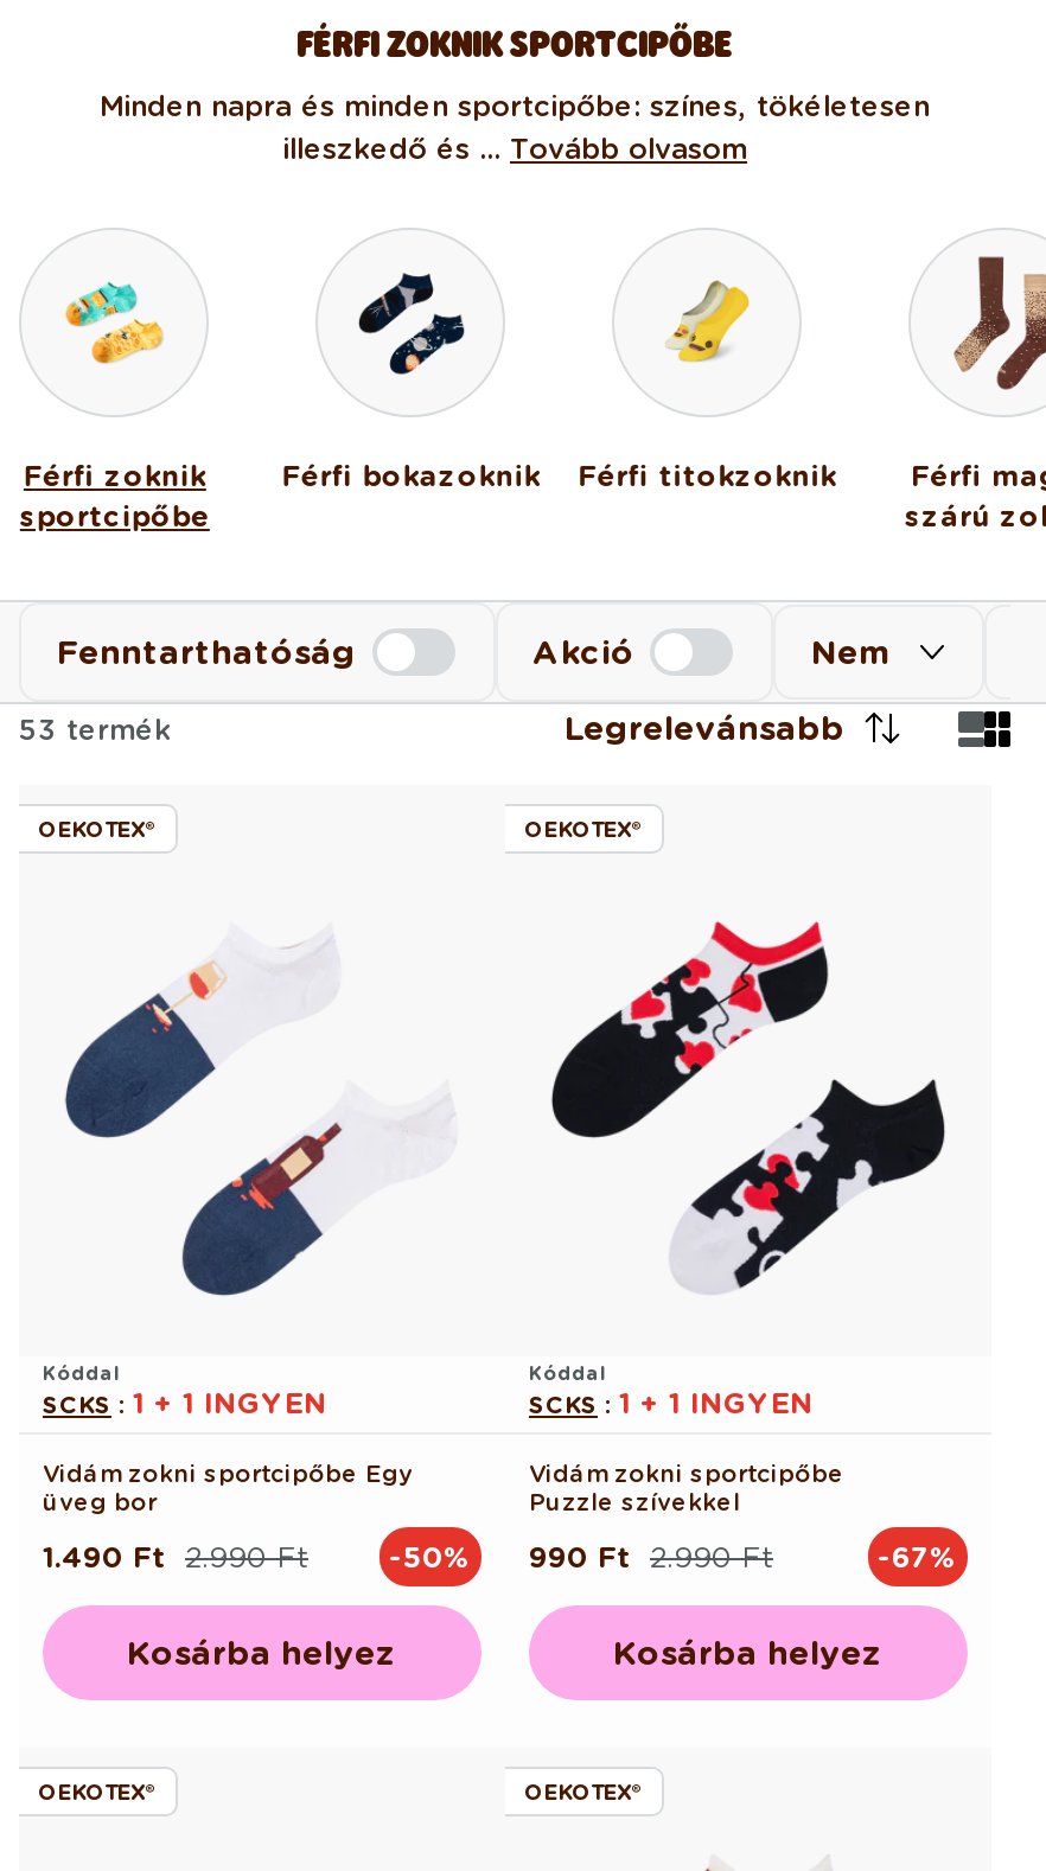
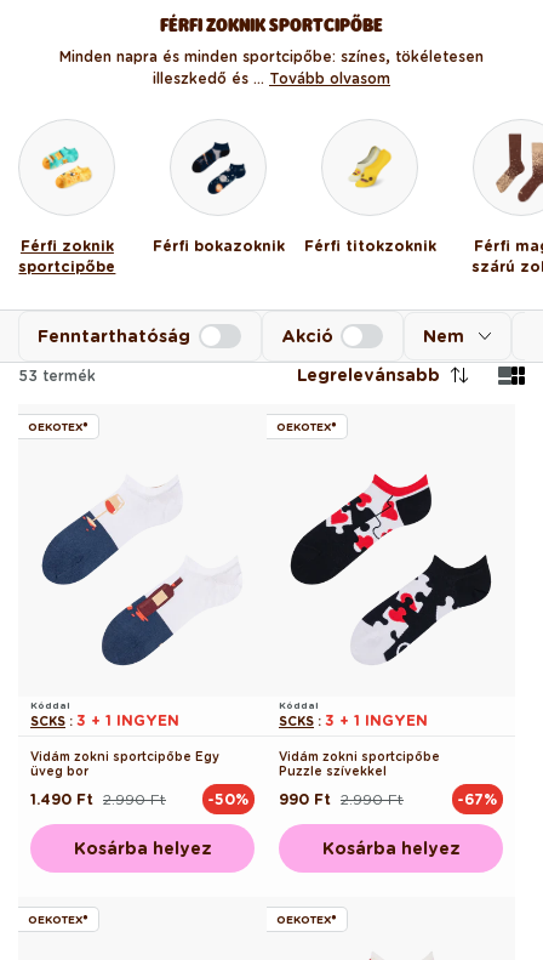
[43,1386,327,1421] SCKS: 1 + 1 INGYEN -> [30,712,179,730] SCKS: 3 + 1 INGYEN
[529,1386,814,1421] SCKS: 1 + 1 INGYEN -> [279,712,428,730] SCKS: 3 + 1 INGYEN

